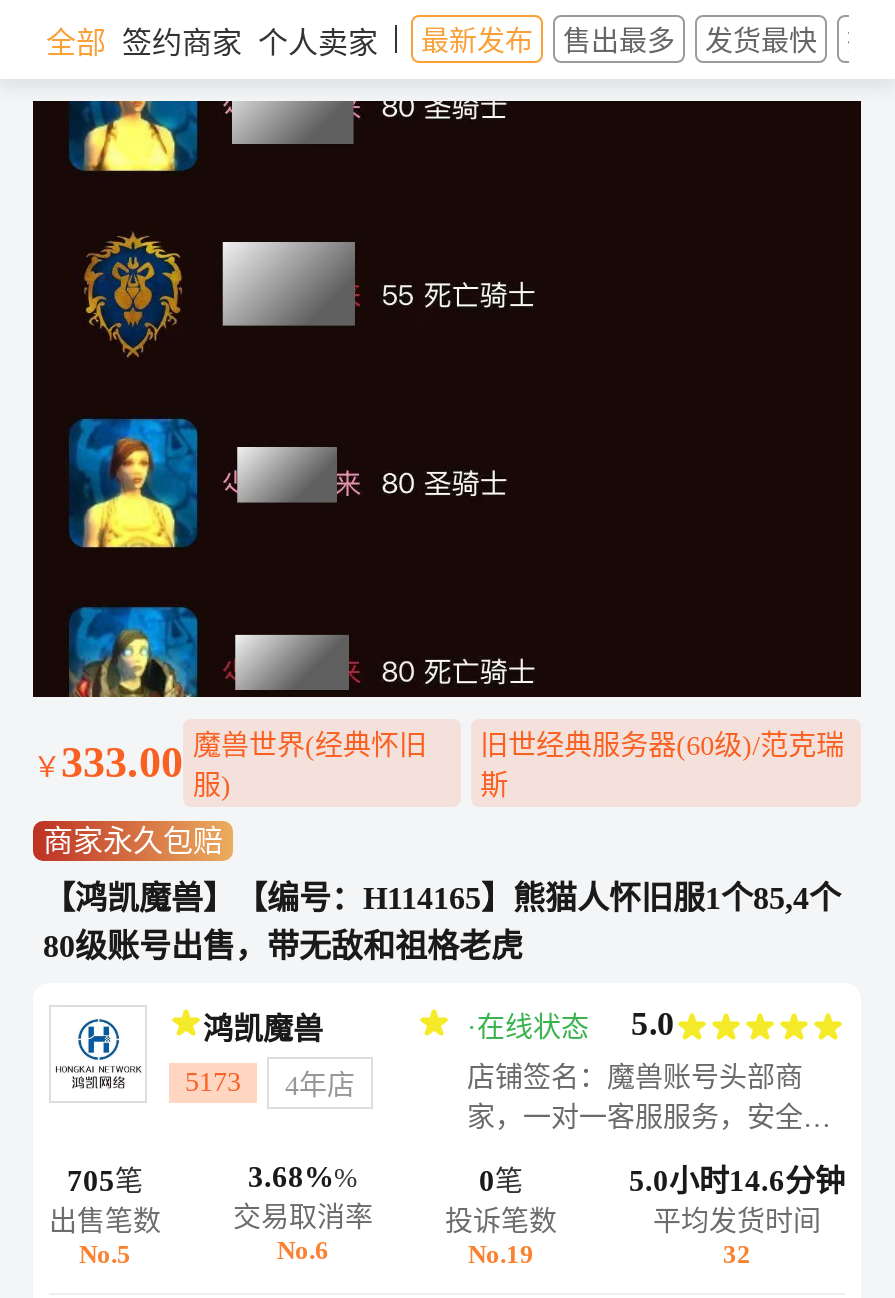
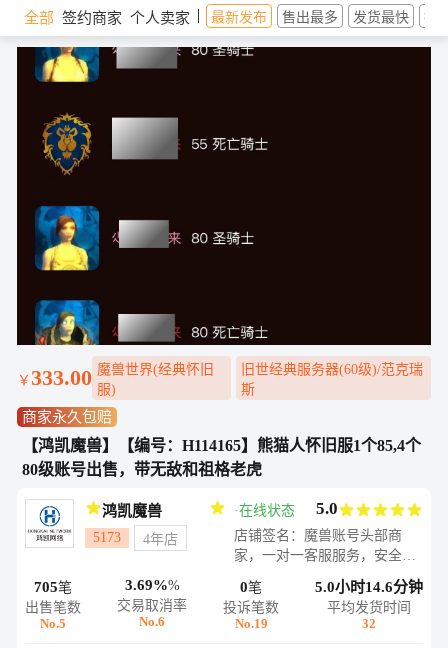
[248,1161,358,1193] 3.68%% -> [124,577,179,593] 3.69%%

